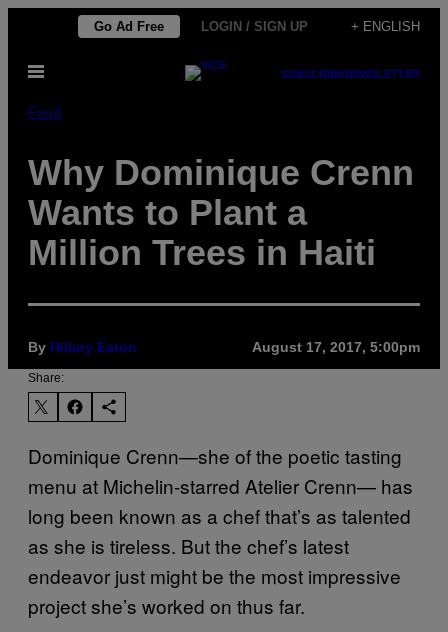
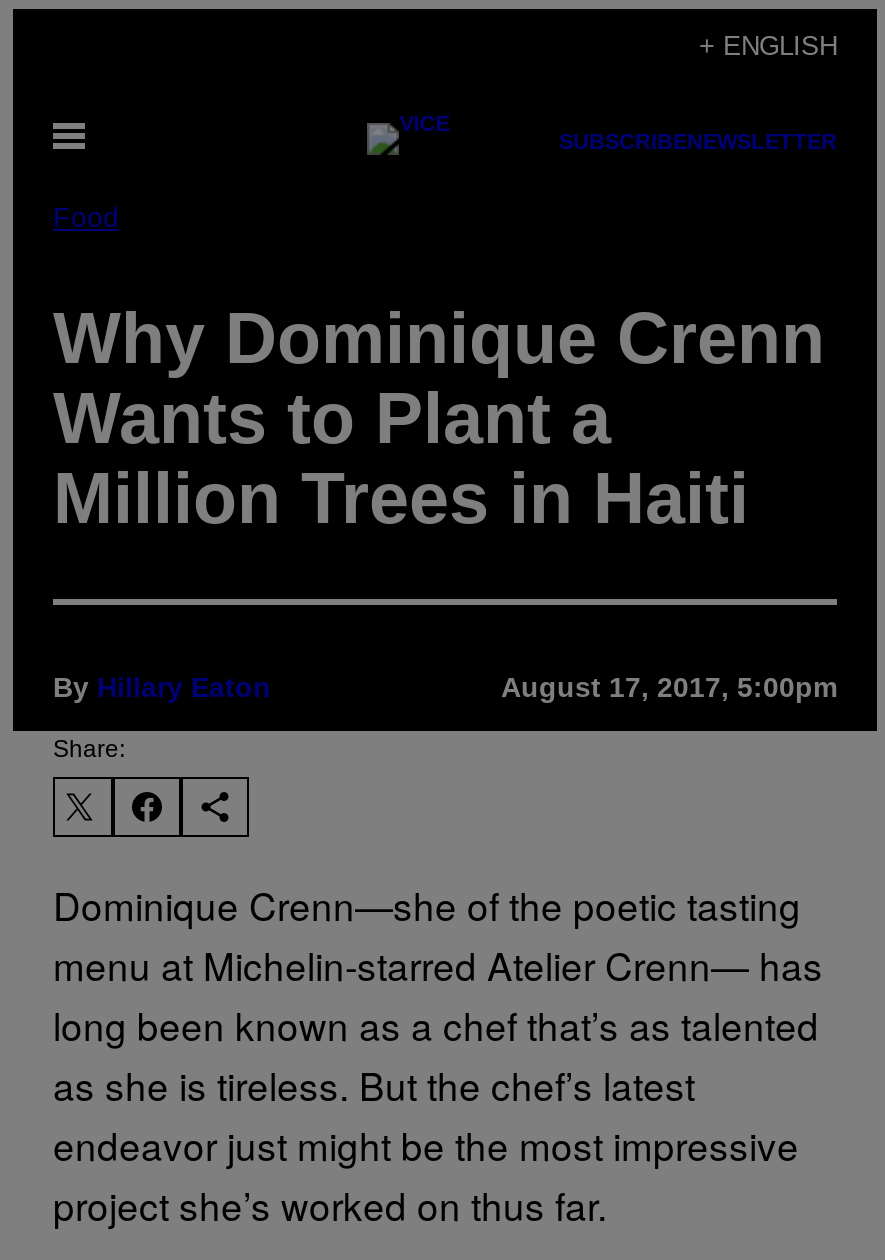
[94,18,308,33] Go Ad Free | LOGIN / SIGN UP -> none

